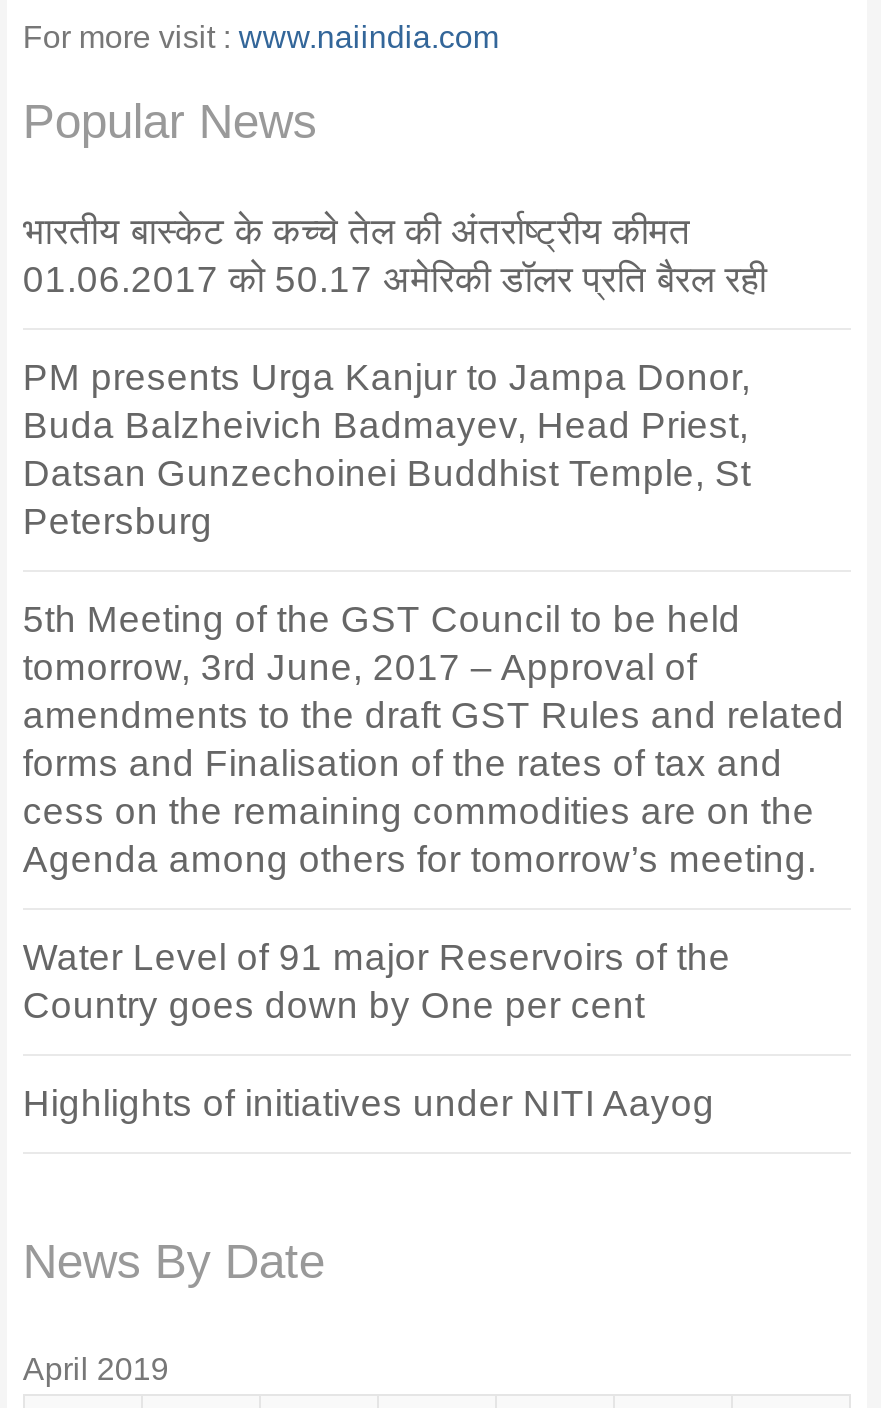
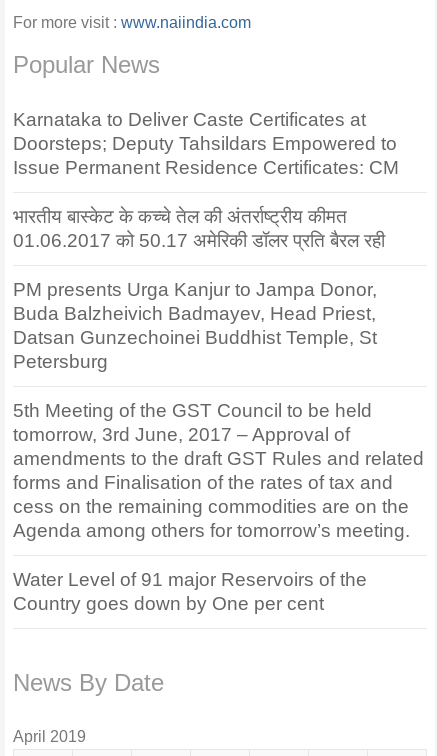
none -> [13,109,399,178] Karnataka to Deliver Caste Certificates at | Doorsteps; Deputy Tahsildars Empowered to | Issue Permanent Residence Certificates: CM
moved [23,211,845,1027] -> [13,206,424,614]: भारतीय बास्केट के कच्चे तेल की अंतर्राष्ट्रीय कीमत | 01.06.2017 को 50.17 अमेरिकी डॉलर प्रति बैरल रही | PM presents Urga Kanjur to Jampa Donor, | ... | Water Level of 91 major Reservoirs of the | Country goes down by One per cent
[23,1083,715,1125] Highlights of initiatives under NITI Aayog -> none

